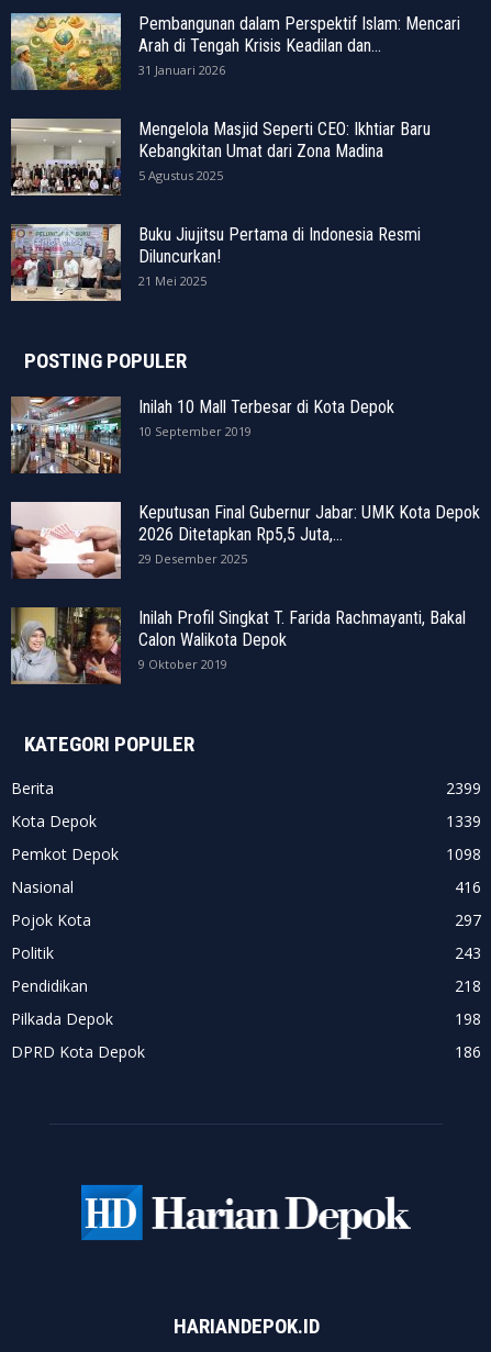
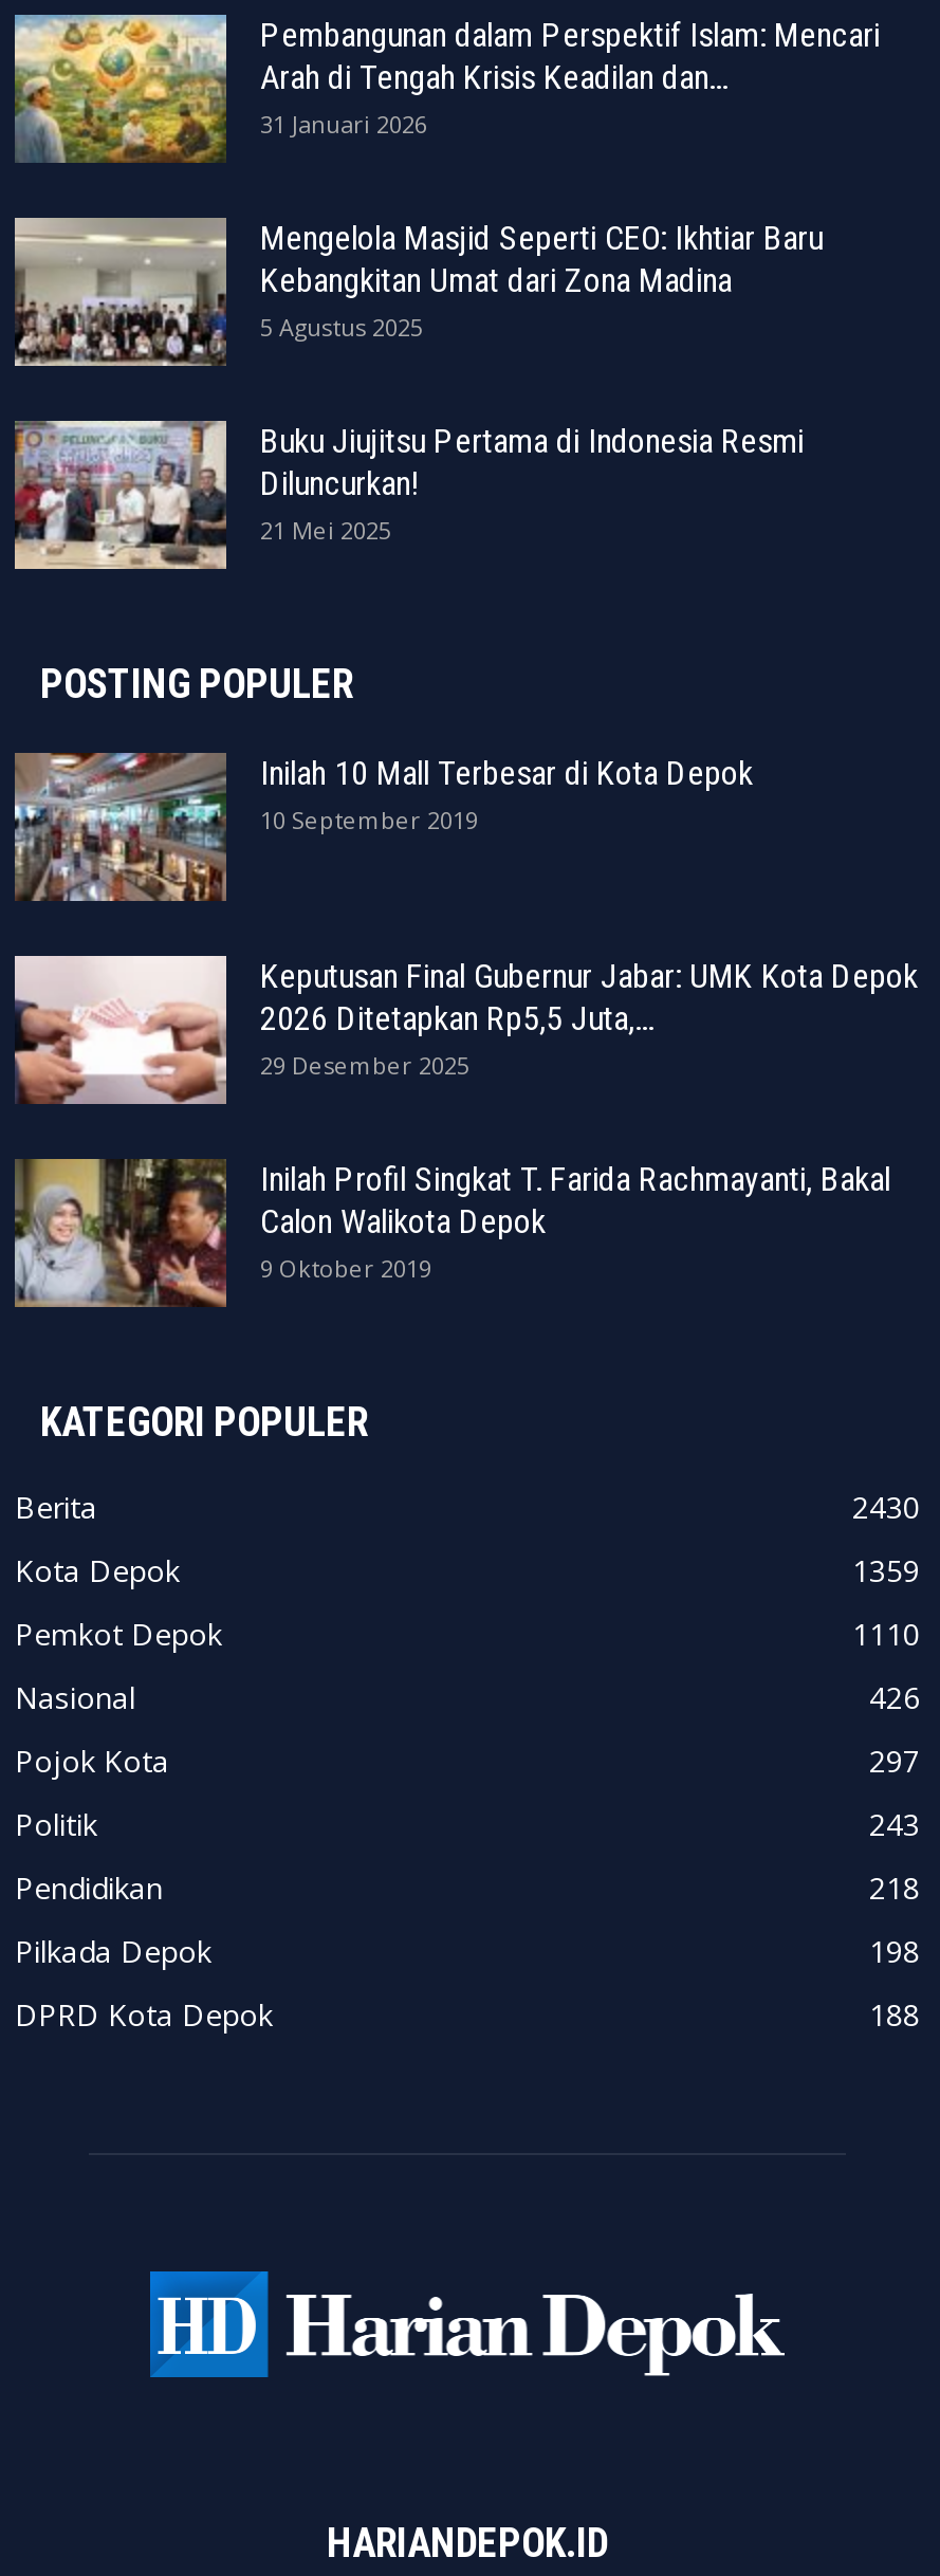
[446,778,481,799] 2399 -> [852,1487,920,1527] 2430
[446,811,481,832] 1339 -> [852,1551,920,1591] 1359
[446,844,481,865] 1098 -> [852,1614,920,1654] 1110
[455,877,481,898] 416 -> [869,1678,920,1718] 426
[455,1041,481,1062] 186 -> [869,1995,920,2035] 188

